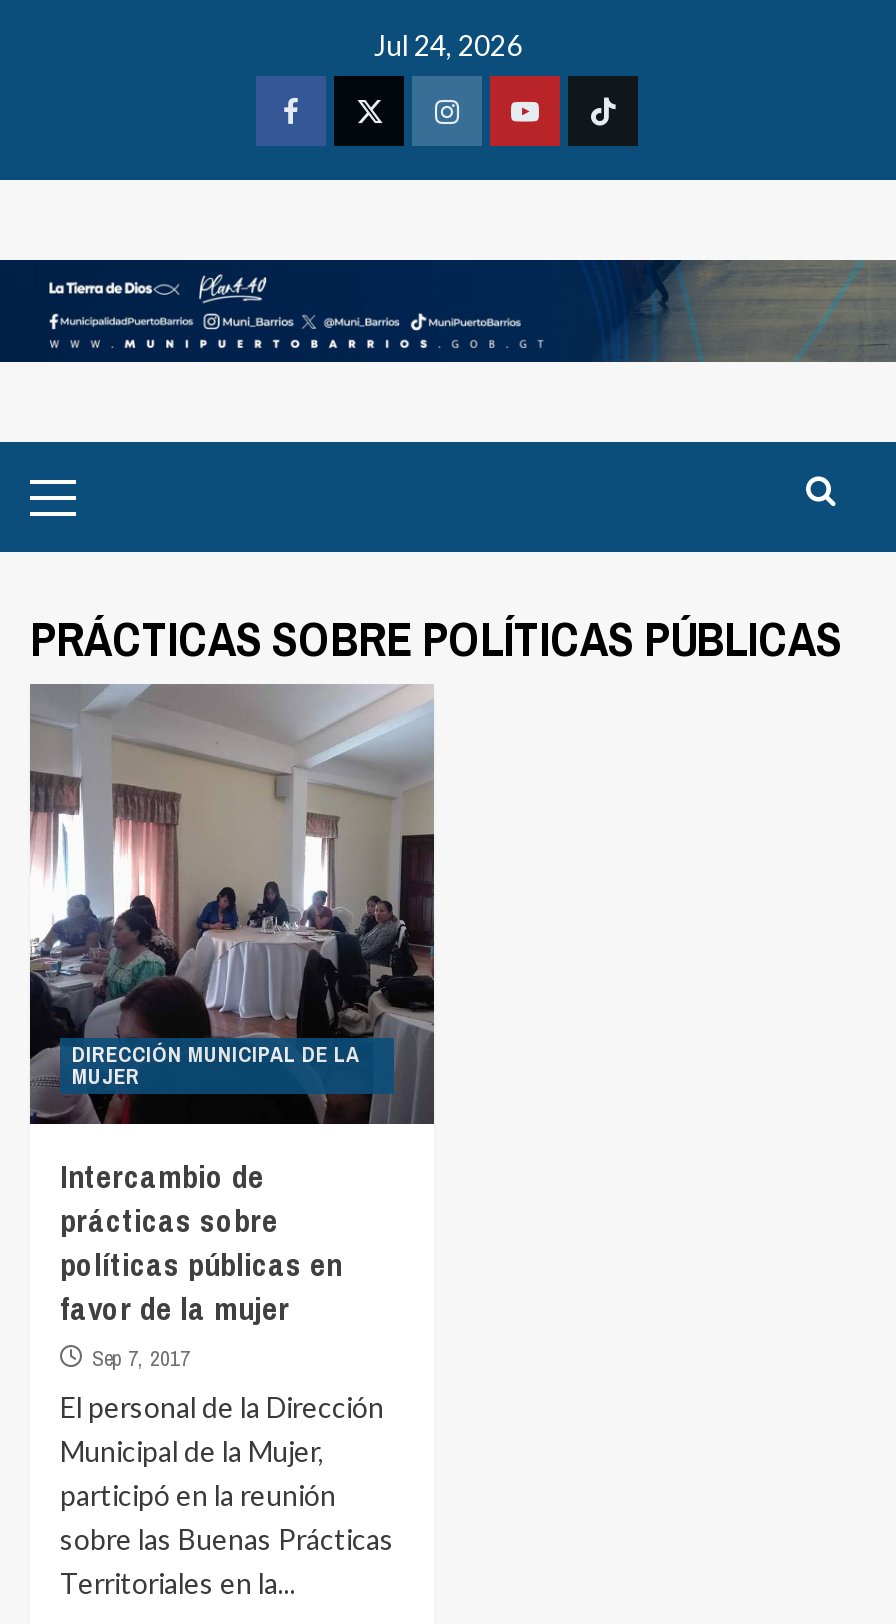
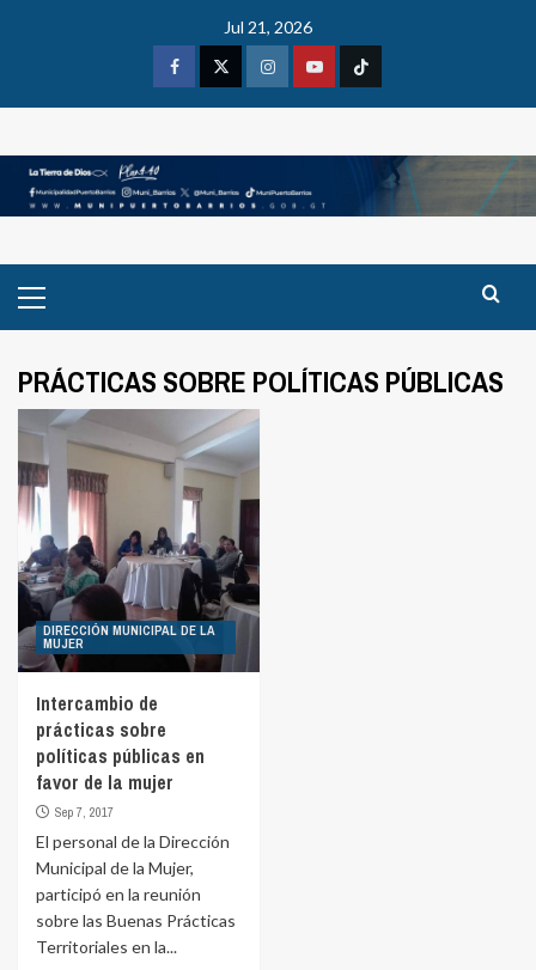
[374,28,522,62] Jul 24, 2026 -> [224,17,312,37] Jul 21, 2026

